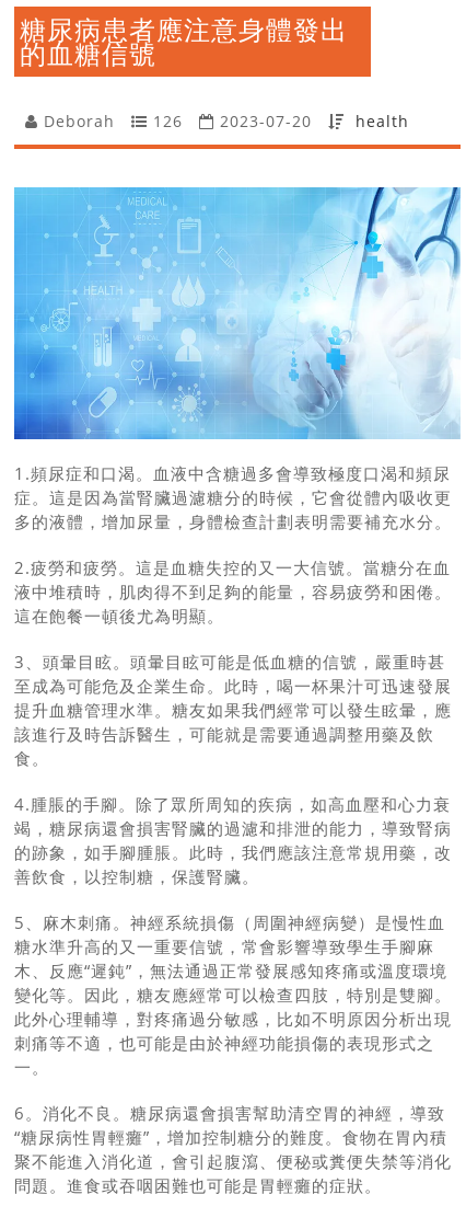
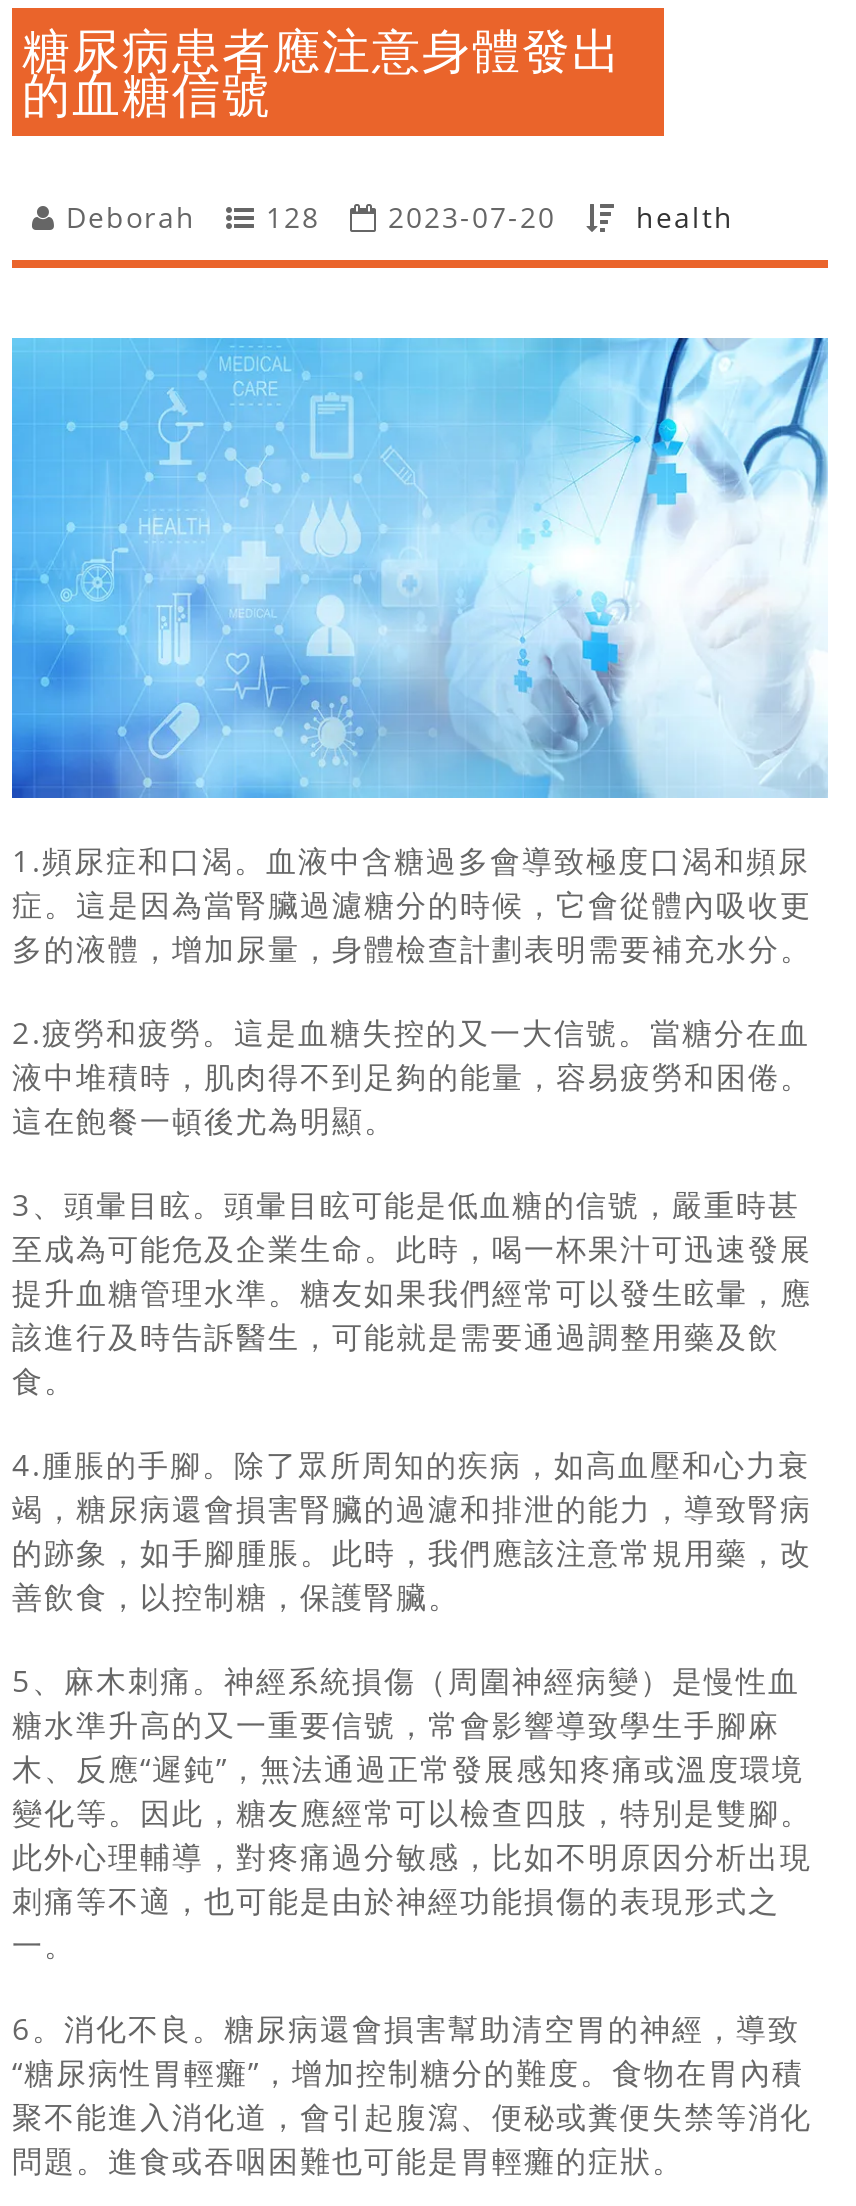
[38,111,312,131] Deborah 126 2023-07-20 -> [56,198,556,236] Deborah 128 2023-07-20

